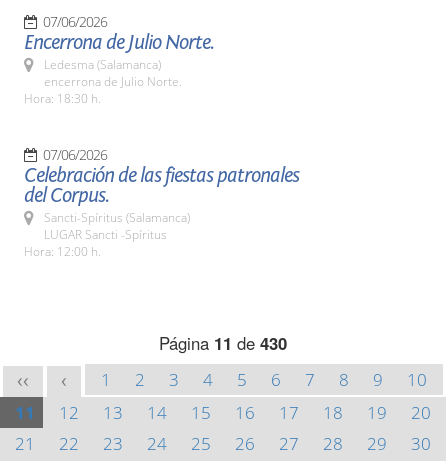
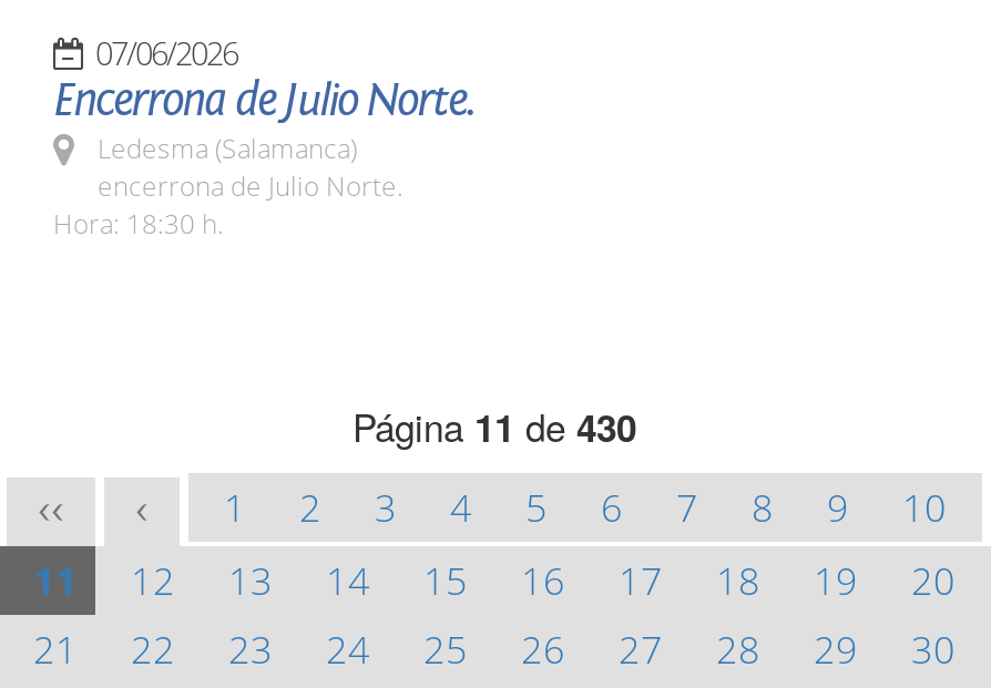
[24,145,299,260] 07/06/2026 | Celebración de las fiestas patronales | del Corpus. | Sancti-Spíritus (Salamanca) | LUGAR Sancti -Spíritus | Hora: 12:00 h. -> none

